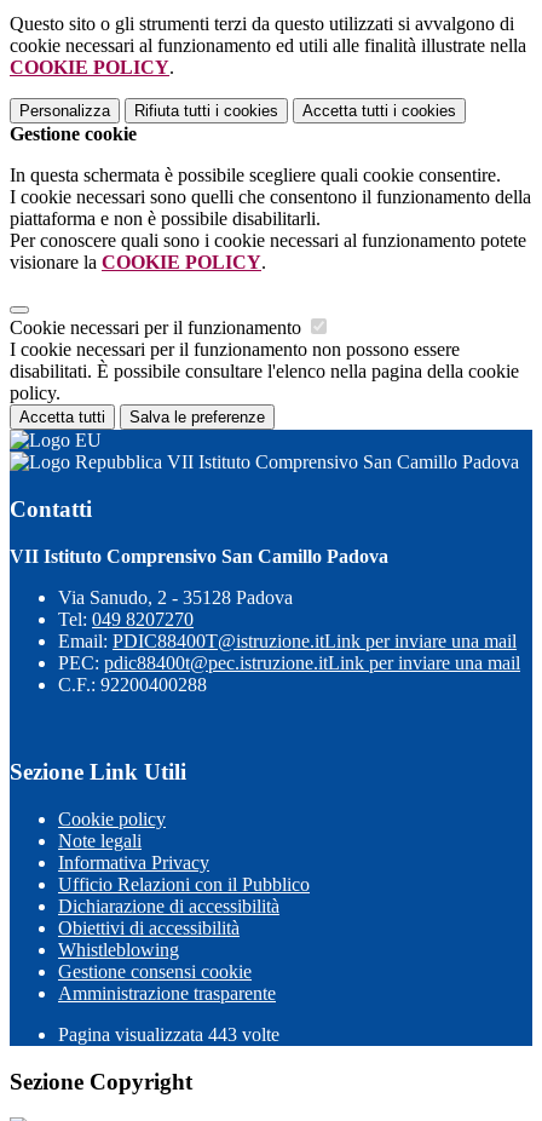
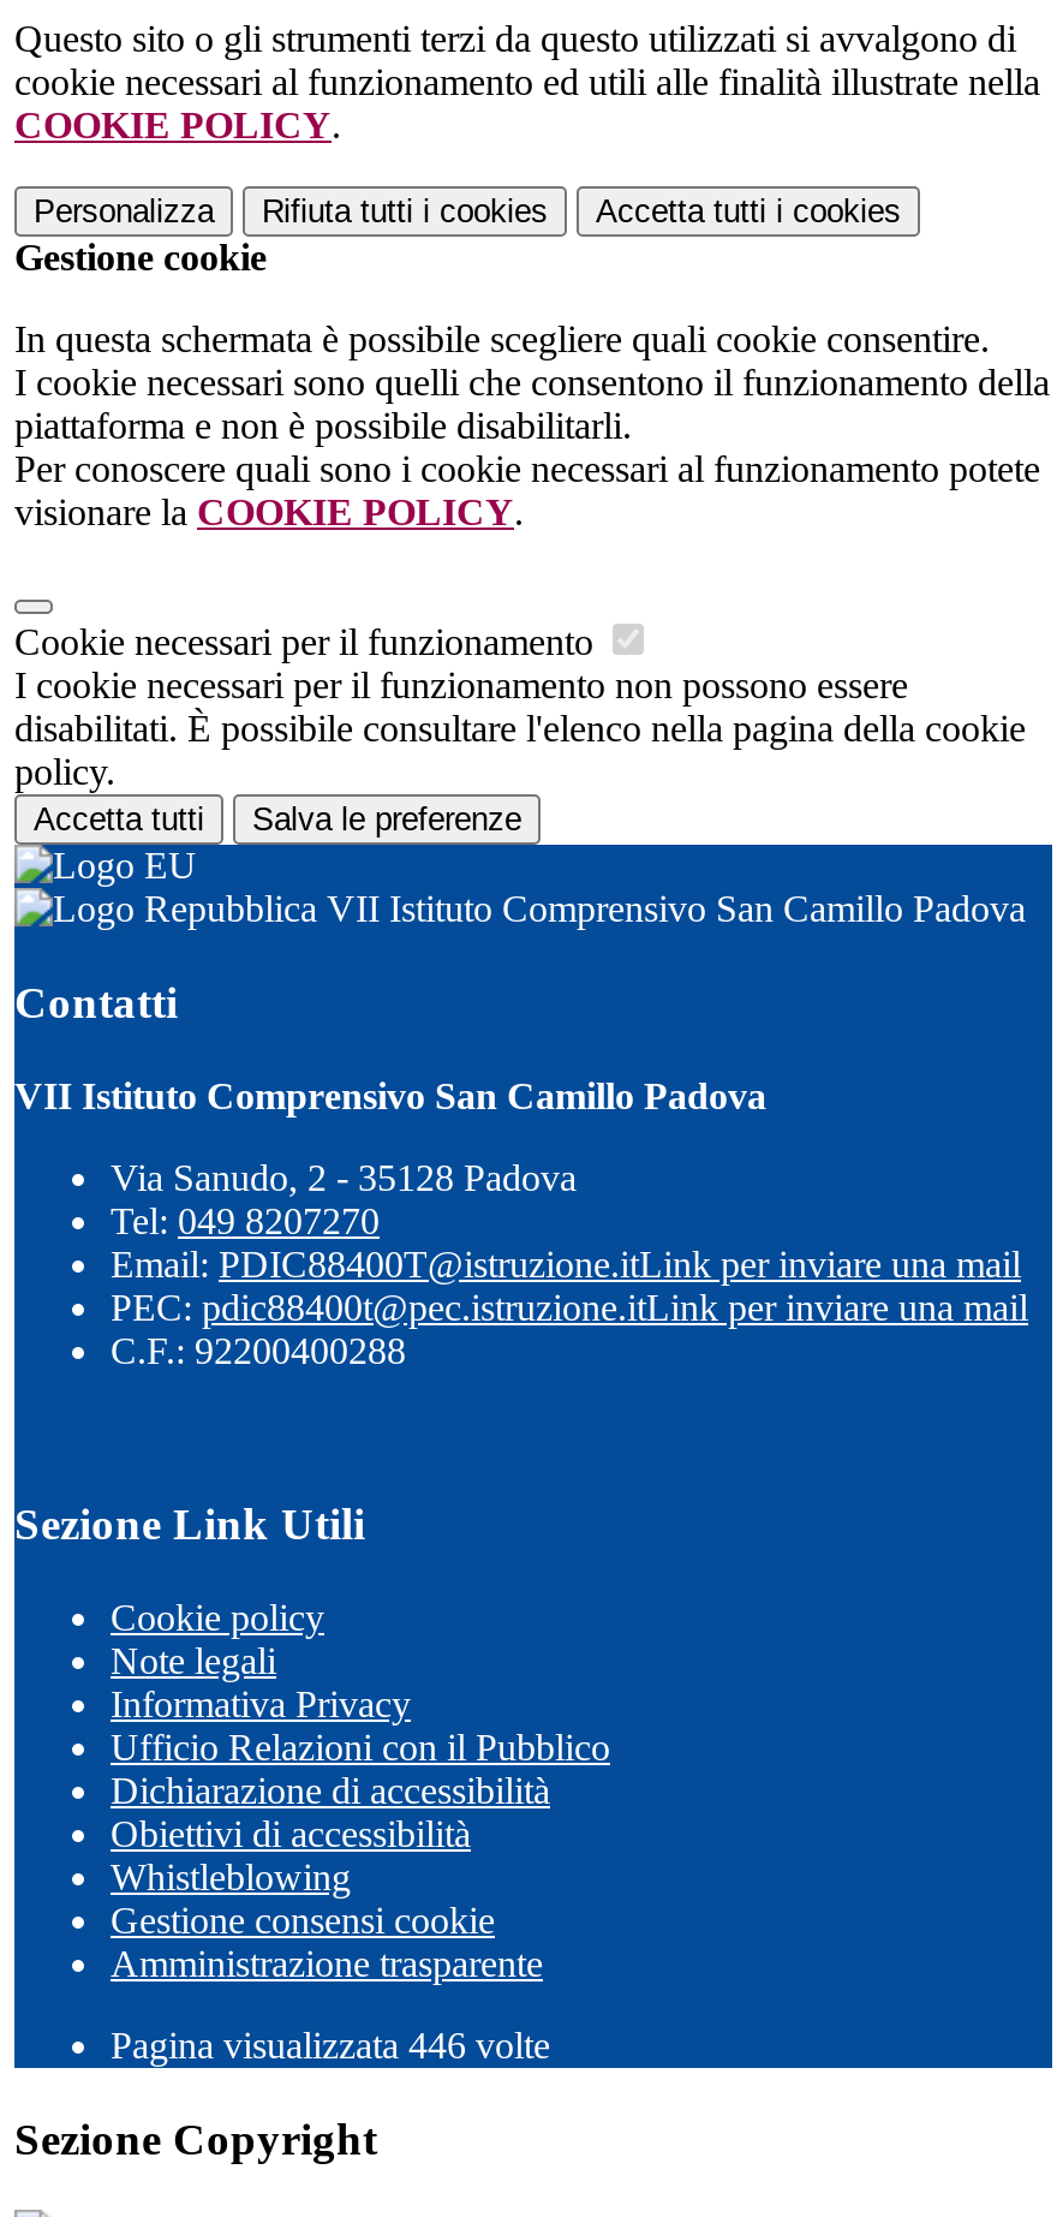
[58,1024,279,1045] Pagina visualizzata 443 volte -> [111,2024,550,2065] Pagina visualizzata 446 volte

